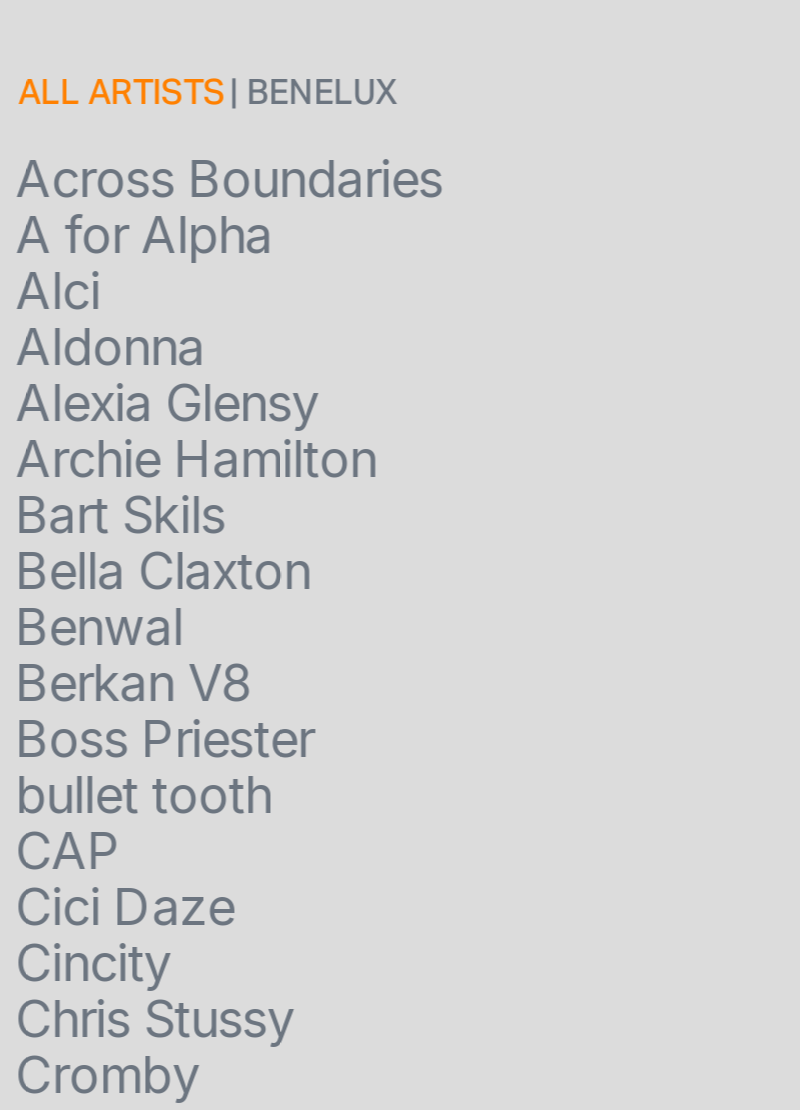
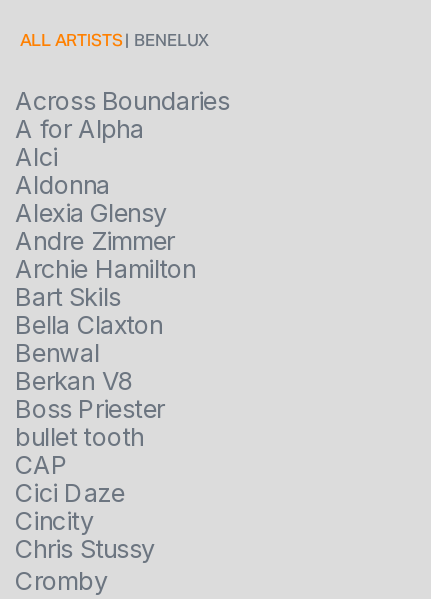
none -> [15,226,174,256] Andre Zimmer

